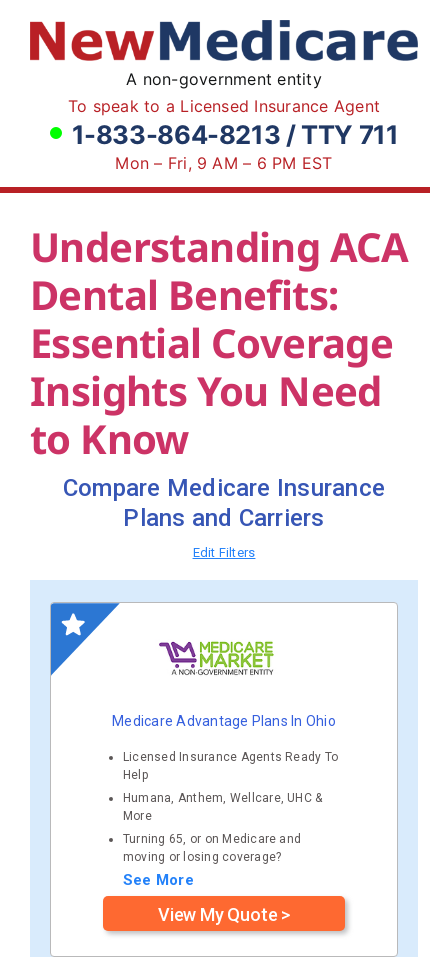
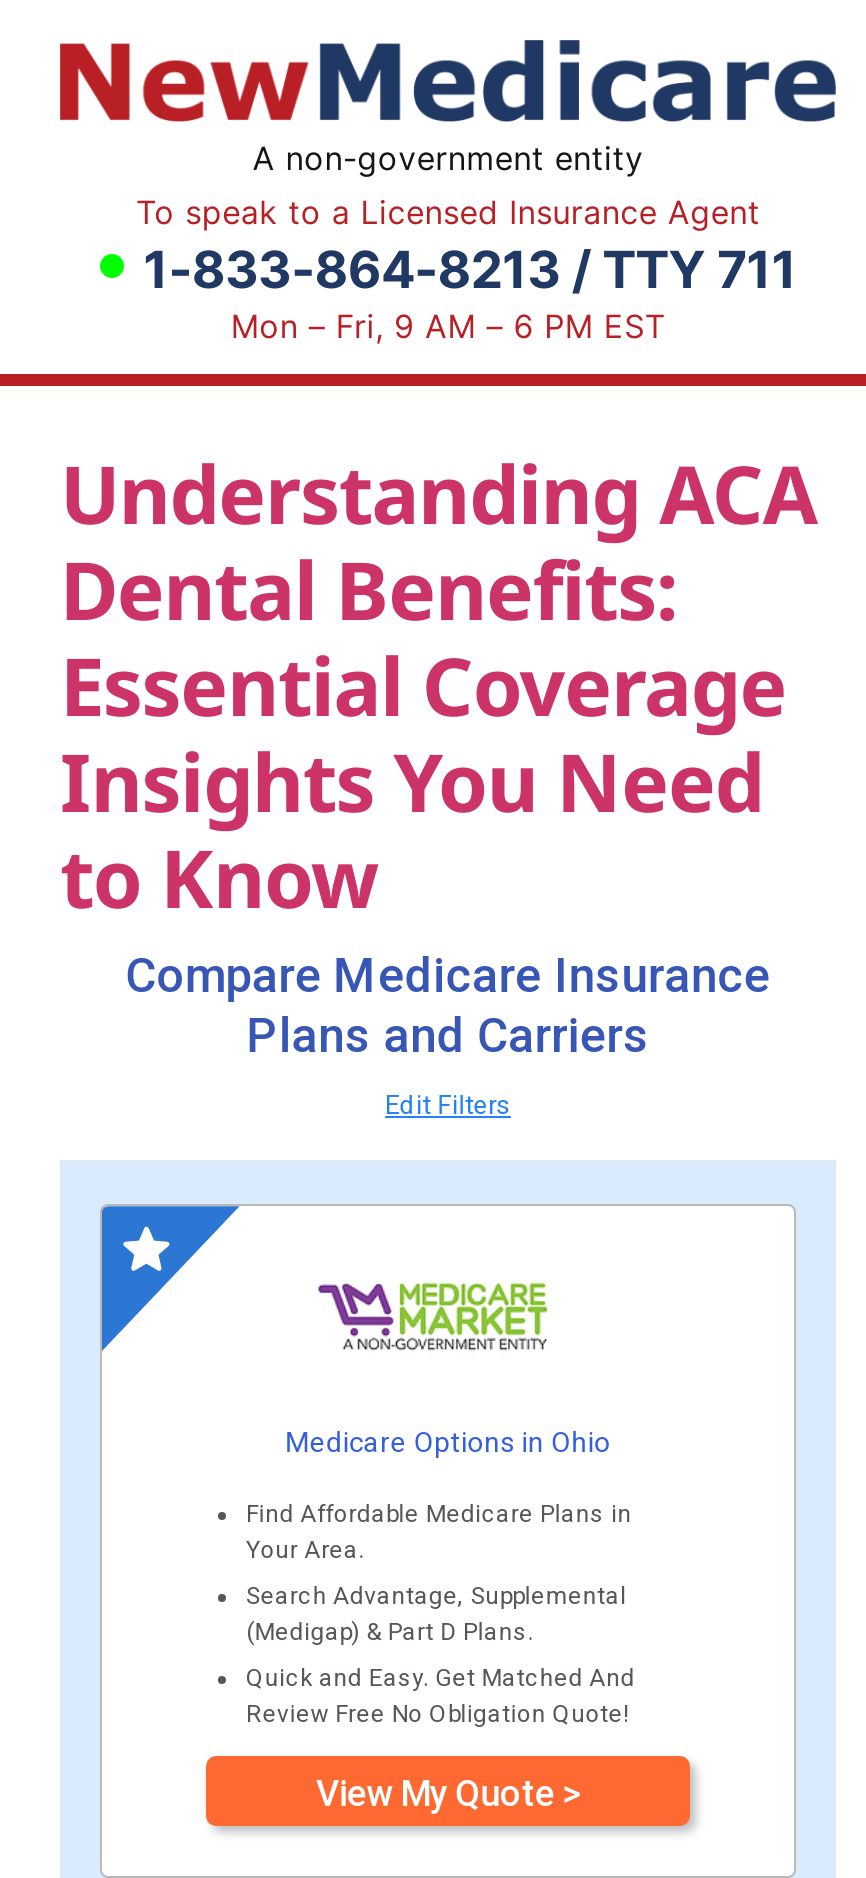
[112,713,336,729] Medicare Advantage Plans In Ohio -> [285,1425,611,1457] Medicare Options in Ohio
[123,750,338,782] Licensed Insurance Agents Ready To | Help -> [246,1499,632,1563] Find Affordable Medicare Plans in | Your Area.
[123,791,322,823] Humana, Anthem, Wellcare, UHC & | More -> [246,1581,626,1645] Search Advantage, Supplemental | (Medigap) & Part D Plans.
[123,832,301,889] Turning 65, or on Medicare and | moving or losing coverage? | See More -> [246,1663,635,1727] Quick and Easy. Get Matched And | Review Free No Obligation Quote!

